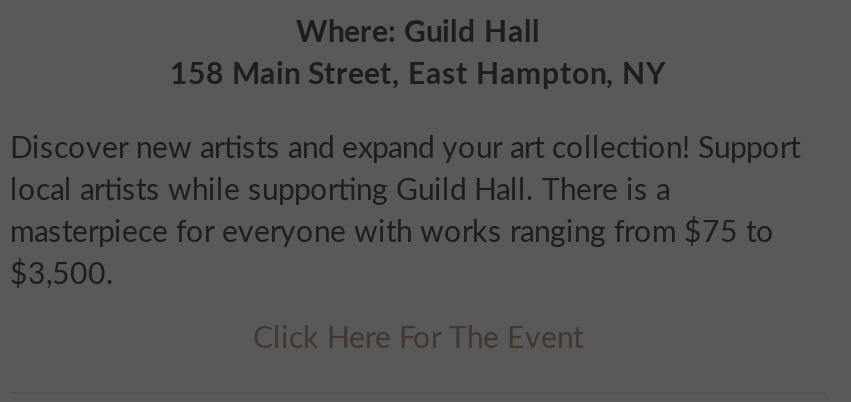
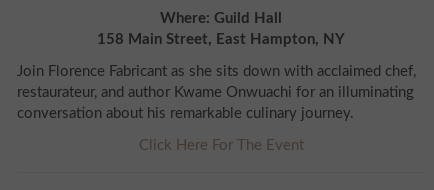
[10,134,800,290] Discover new artists and expand your art collection! Support | local artists while supporting Guild Hall. There is a | masterpiece for everyone with works ranging from $75 to | $3,500. -> [17,64,416,121] Join Florence Fabricant as she sits down with acclaimed chef, | restaurateur, and author Kwame Onwuachi for an illuminating | conversation about his remarkable culinary journey.

